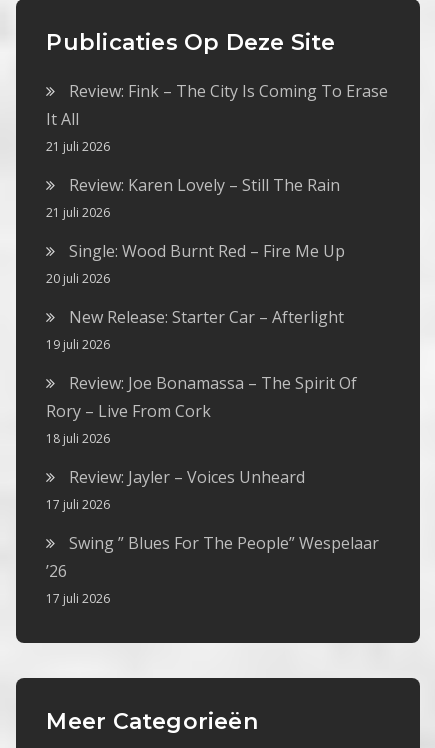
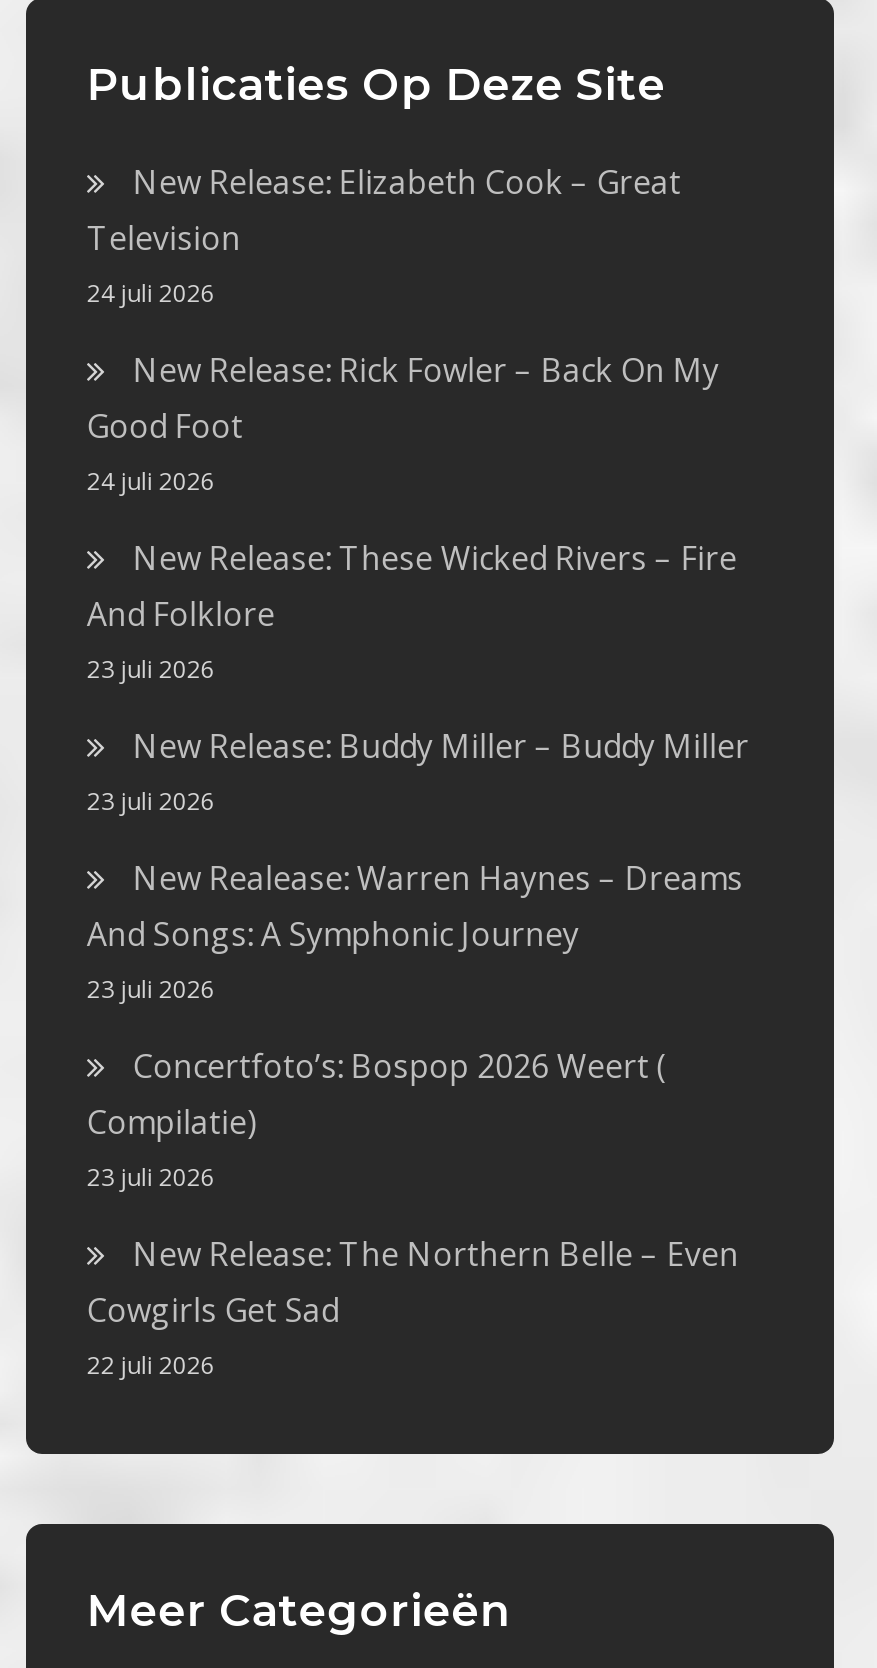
[46,80,388,155] Review: Fink – The City Is Coming To Erase | It All | 21 juli 2026 -> [87,160,681,310] New Release: Elizabeth Cook – Great | Television | 24 juli 2026
[46,174,340,221] Review: Karen Lovely – Still The Rain | 21 juli 2026 -> [87,348,719,498] New Release: Rick Fowler – Back On My | Good Foot | 24 juli 2026
[46,240,345,287] Single: Wood Burnt Red – Fire Me Up | 20 juli 2026 -> [87,536,737,686] New Release: These Wicked Rivers – Fire | And Folklore | 23 juli 2026
[46,306,344,353] New Release: Starter Car – Afterlight | 19 juli 2026 -> [87,724,749,818] New Release: Buddy Miller – Buddy Miller | 23 juli 2026
[46,372,357,447] Review: Joe Bonamassa – The Spirit Of | Rory – Live From Cork | 18 juli 2026 -> [87,856,743,1006] New Realease: Warren Haynes – Dreams | And Songs: A Symphonic Journey | 23 juli 2026
[46,466,305,513] Review: Jayler – Voices Unheard | 17 juli 2026 -> [87,1044,667,1194] Concertfoto’s: Bospop 2026 Weert ( | Compilatie) | 23 juli 2026
[46,532,379,607] Swing ” Blues For The People” Wespelaar | ’26 | 17 juli 2026 -> [87,1232,739,1382] New Release: The Northern Belle – Even | Cowgirls Get Sad | 22 juli 2026

